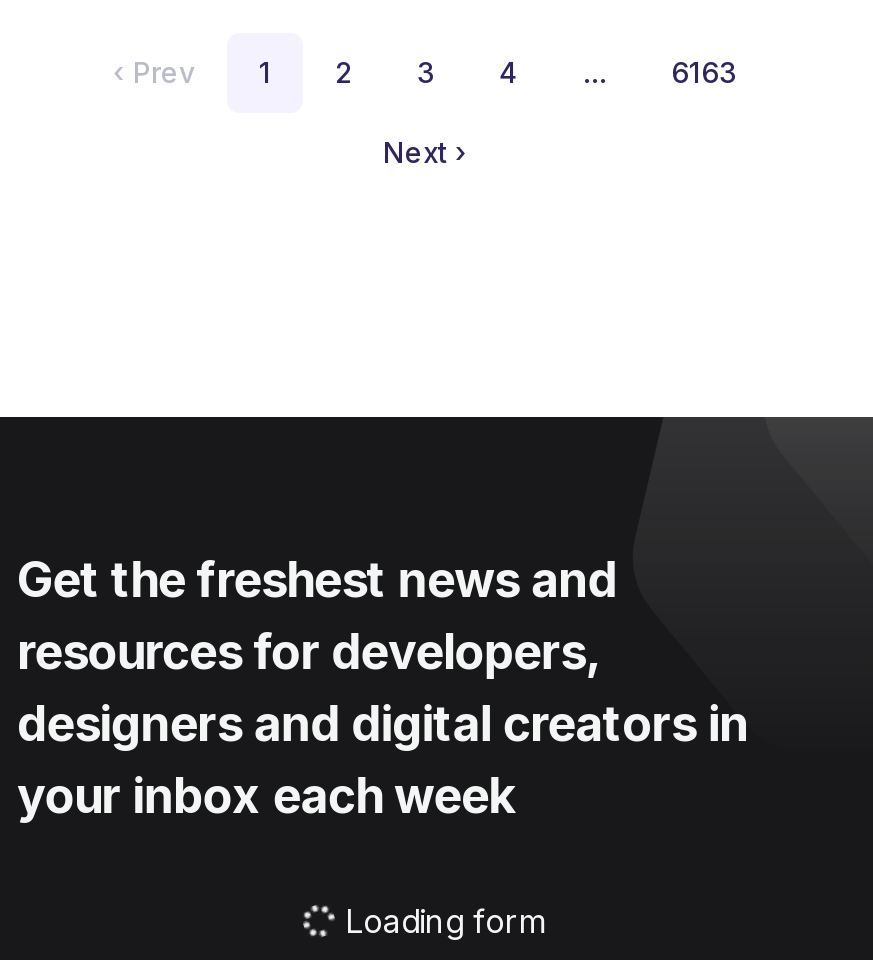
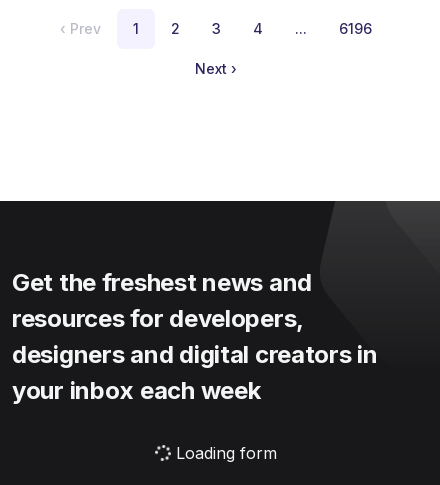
[671,55,737,89] 6163 -> [339,20,372,37] 6196

